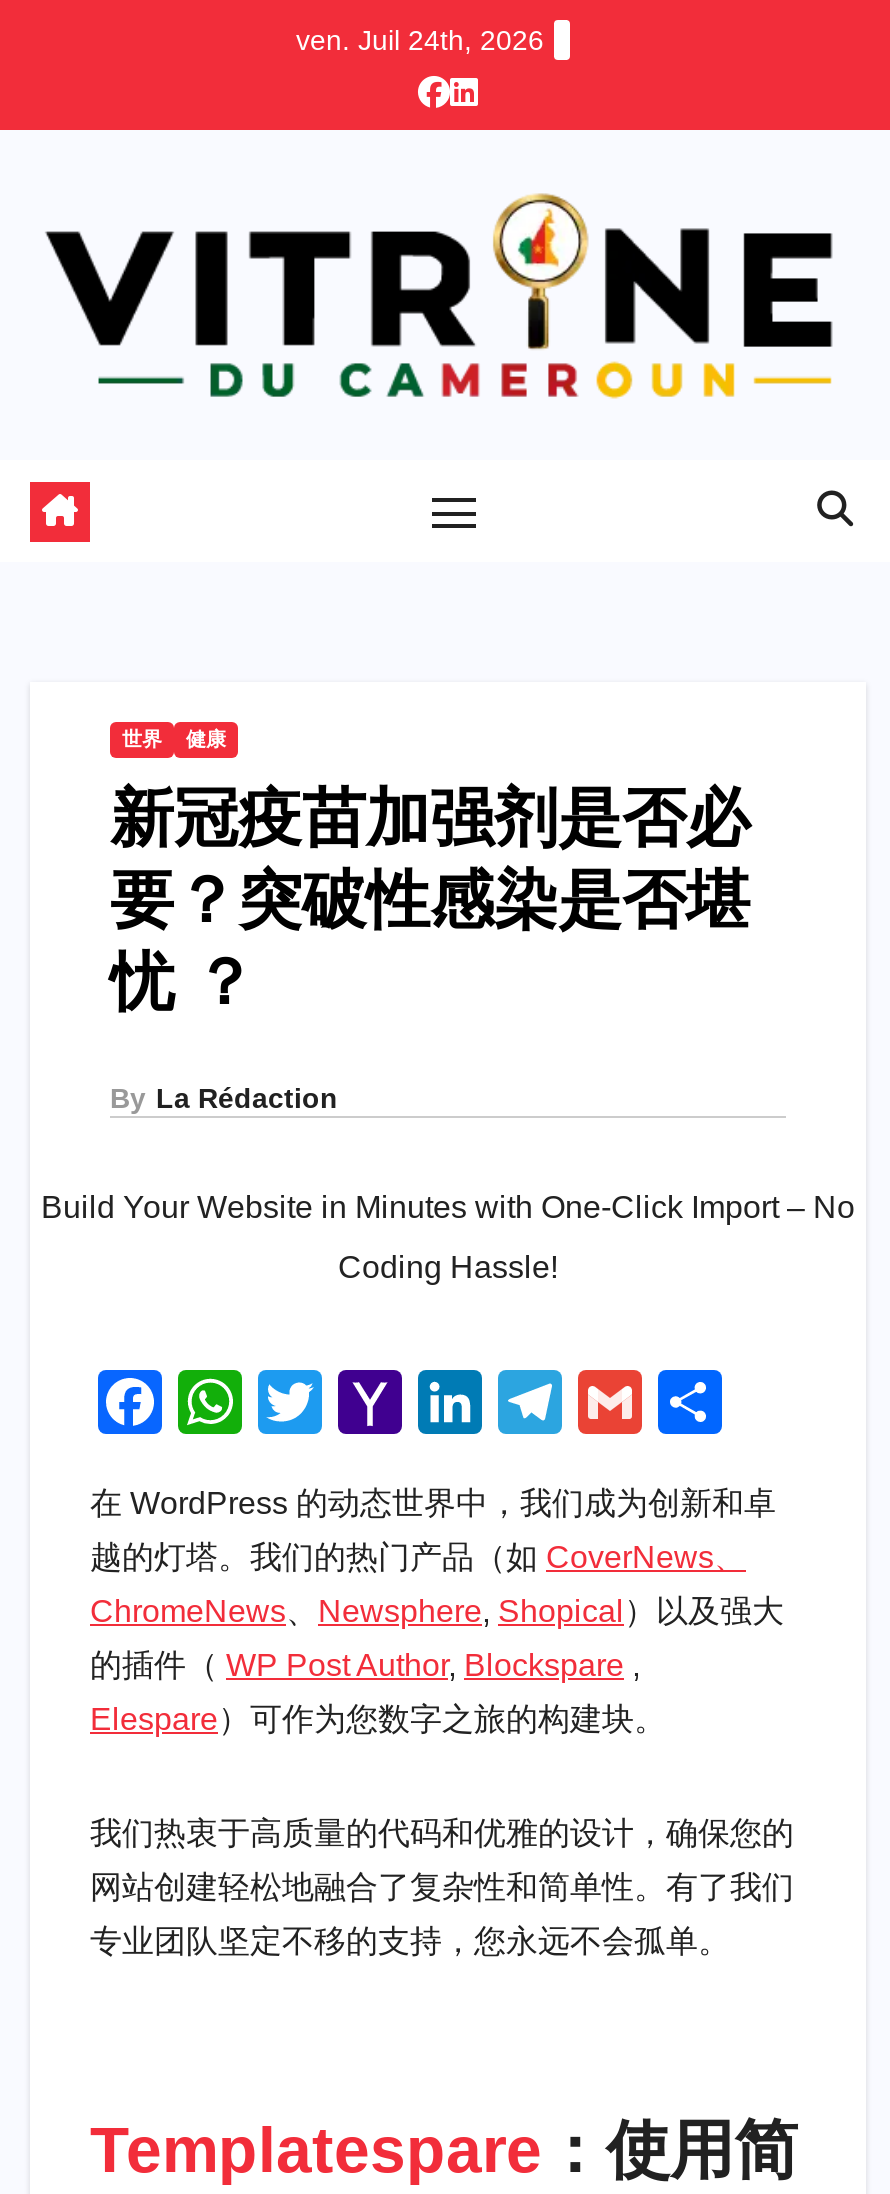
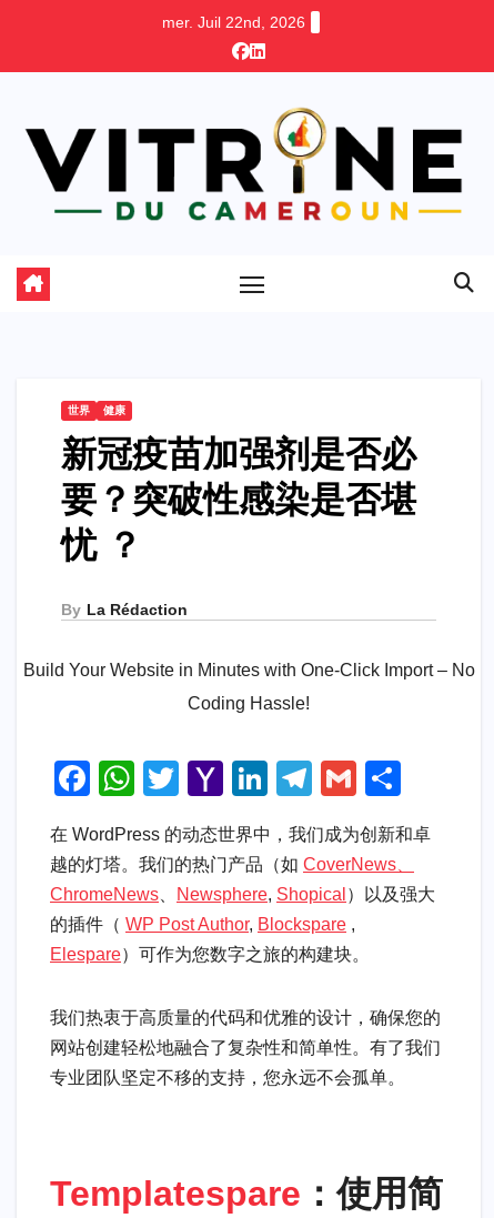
[296,24,544,56] ven. Juil 24th, 2026 -> [162,13,305,31] mer. Juil 22nd, 2026

